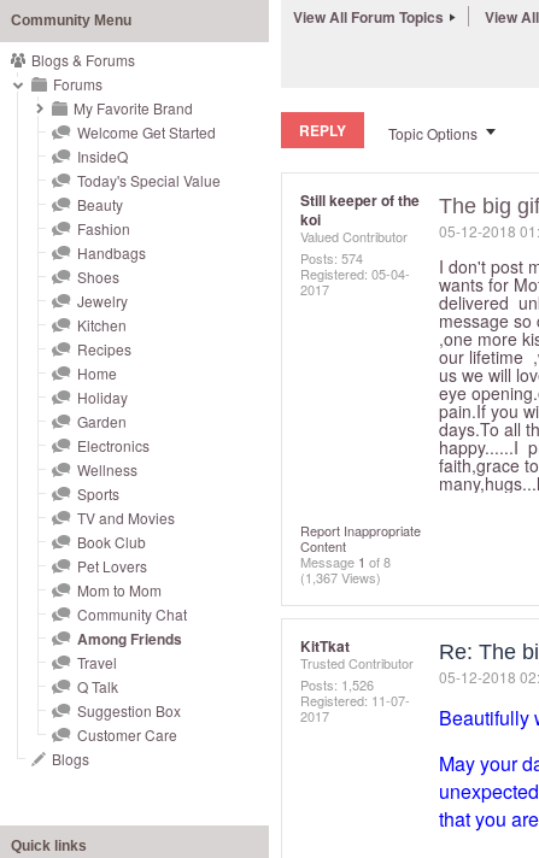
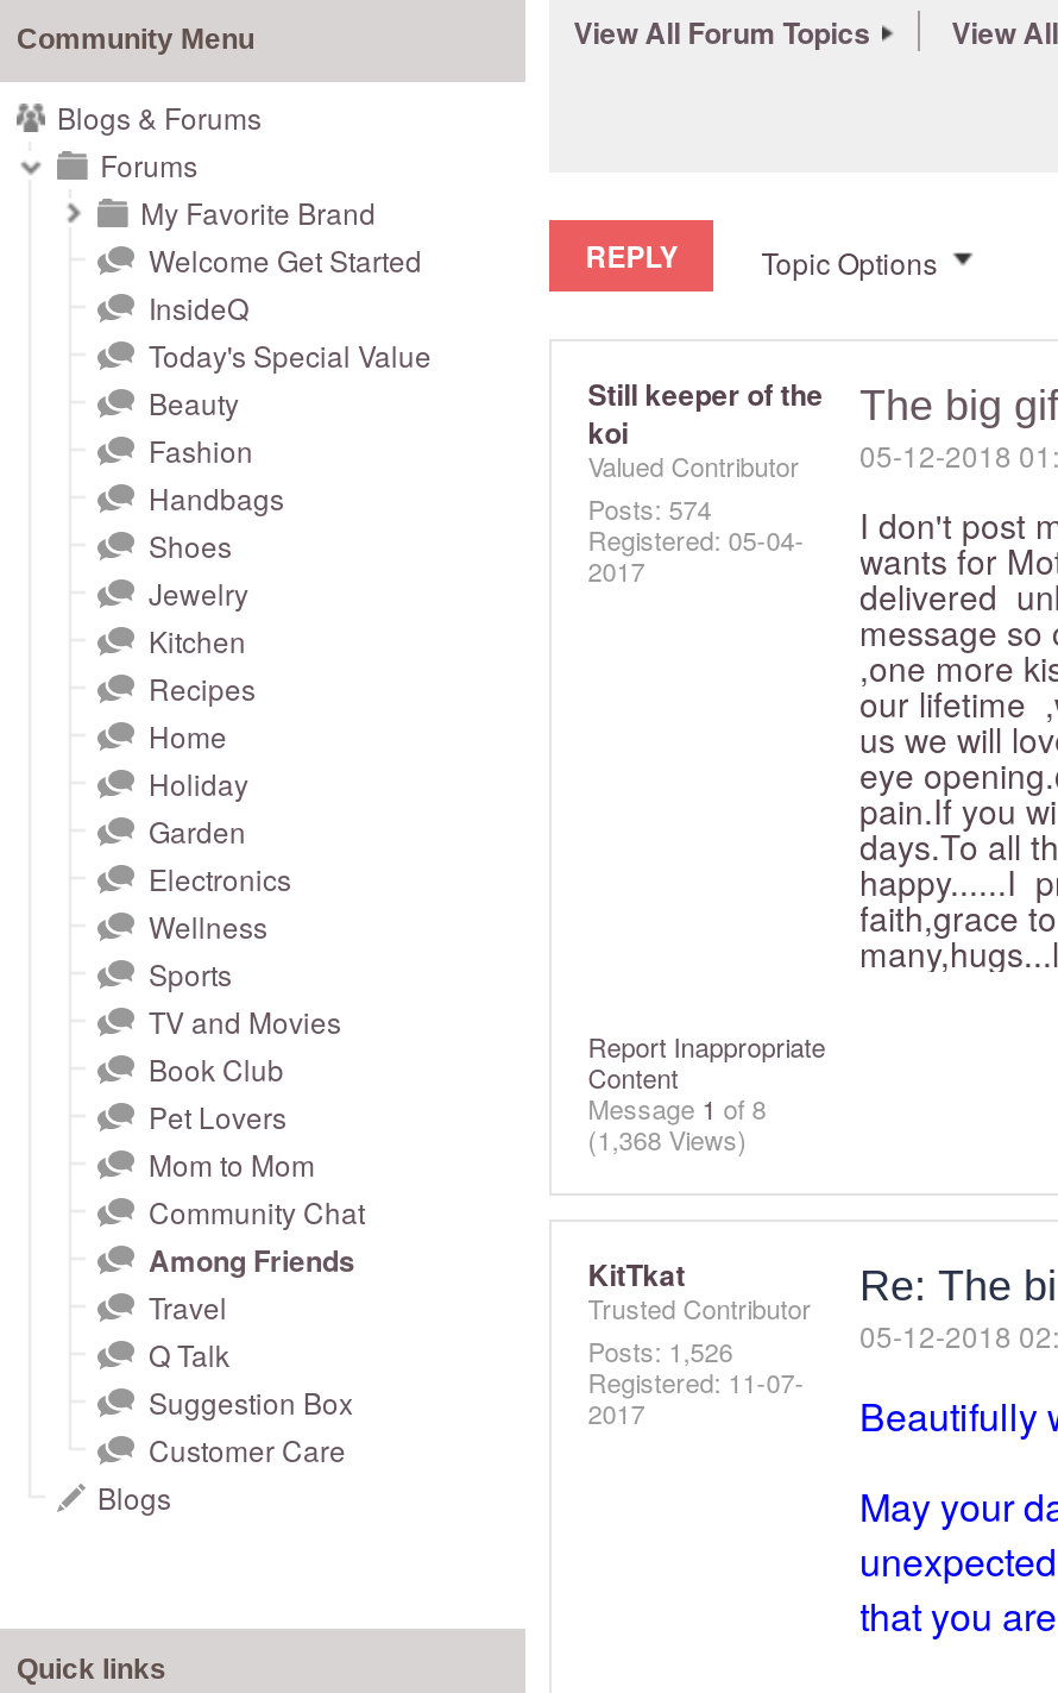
[300,568,381,587] (1,367 Views) -> [588,1120,747,1158] (1,368 Views)

